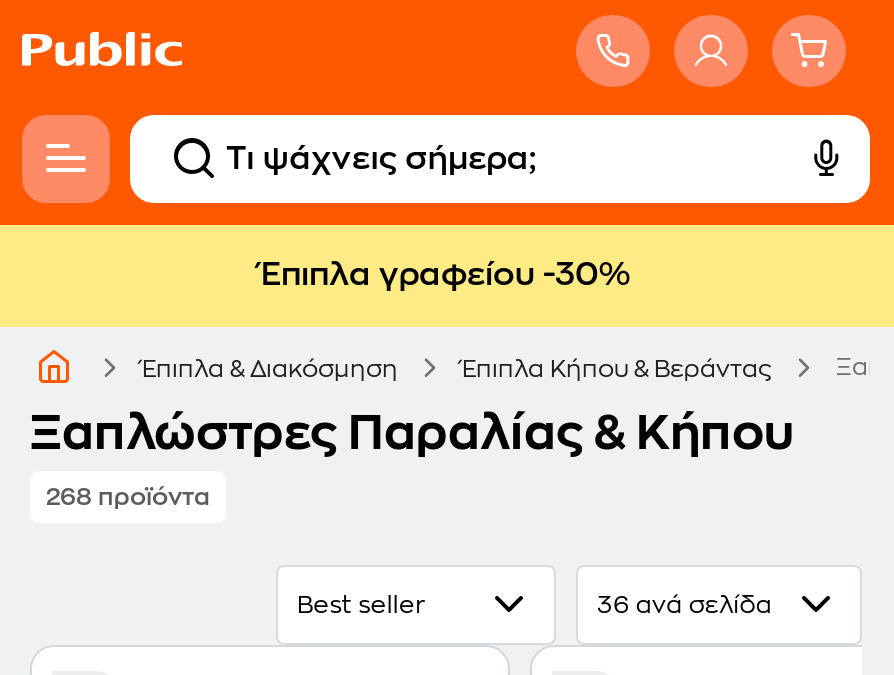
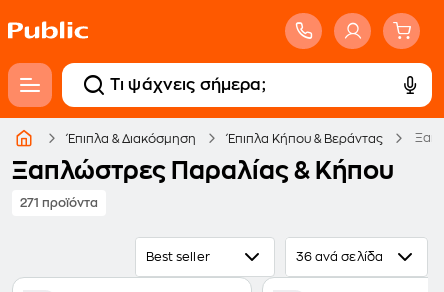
[261,259,631,291] Έπιπλα γραφείου -30% -> none
[46,485,210,509] 268 προϊόντα -> [20,197,98,209] 271 προϊόντα

